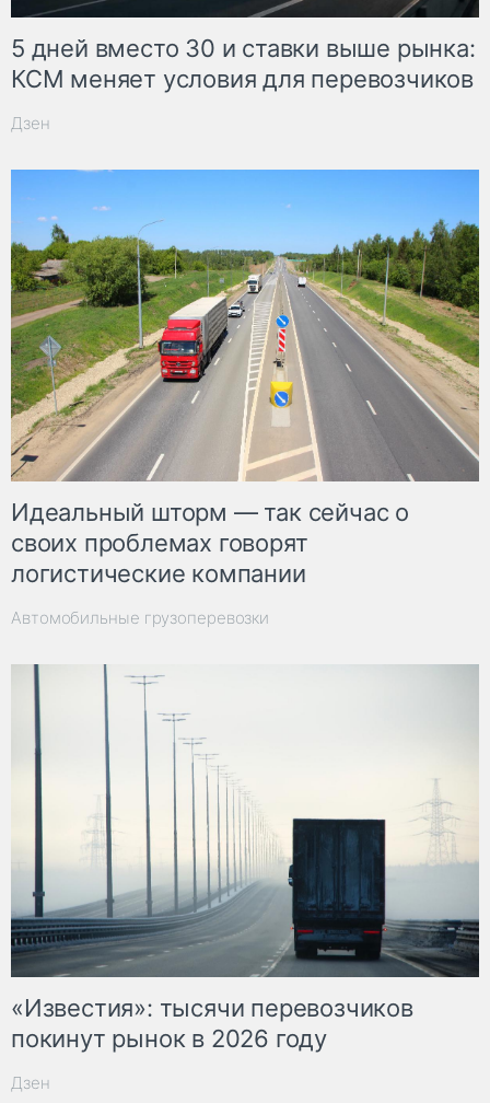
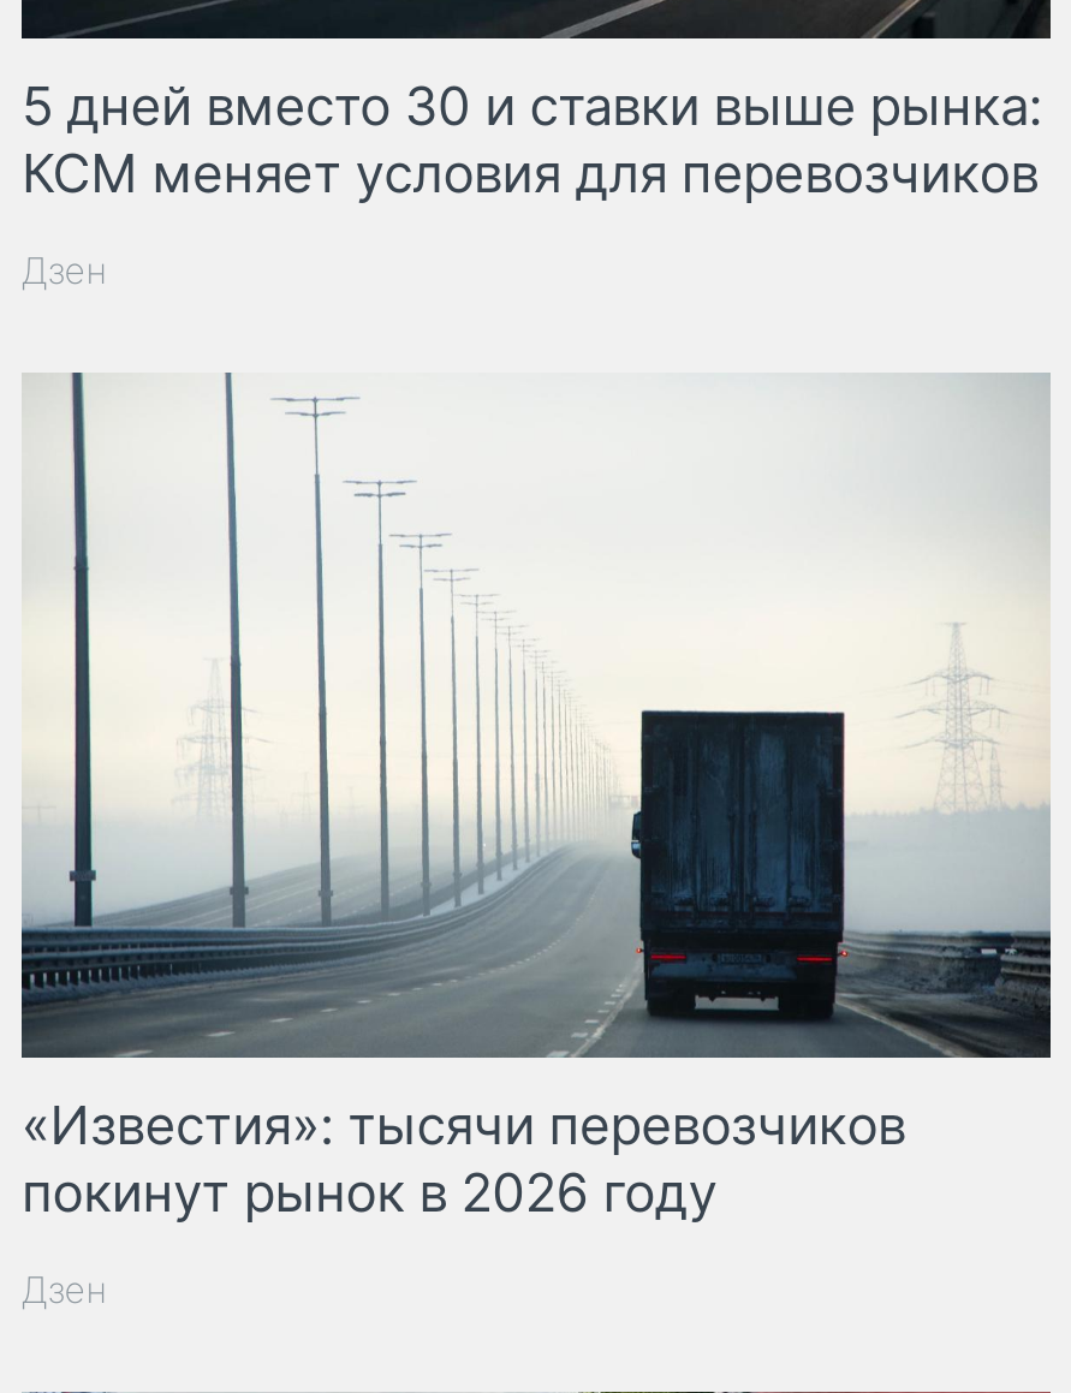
[10,169,480,628] [image] | Идеальный шторм — так сейчас о | своих проблемах говорят | логистические компании | Автомобильные грузоперевозки -> none

